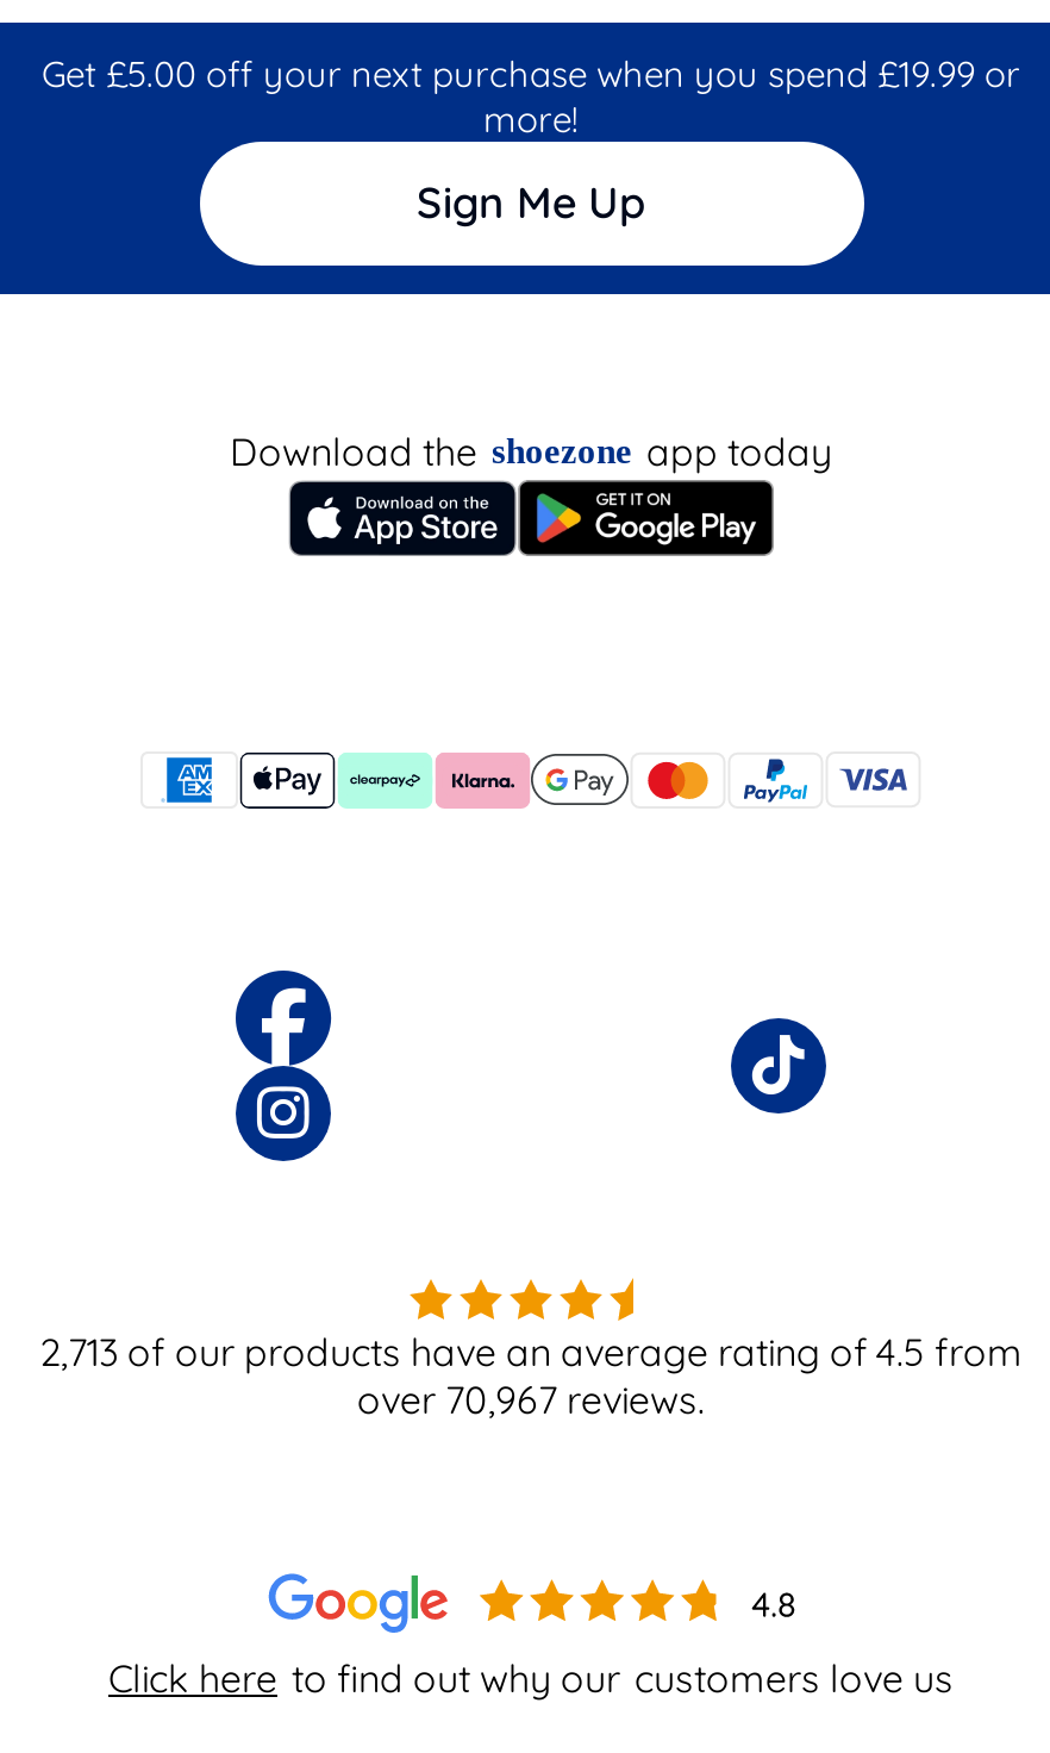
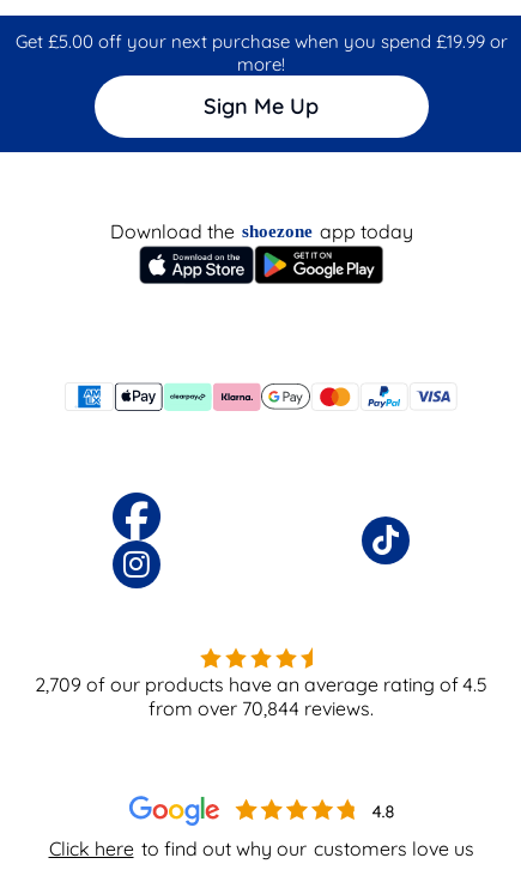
[39,1329,1023,1424] 2,713 of our products have an average rating of 4.5 from | over 70,967 reviews. -> [35,673,487,721] 2,709 of our products have an average rating of 4.5 | from over 70,844 reviews.

